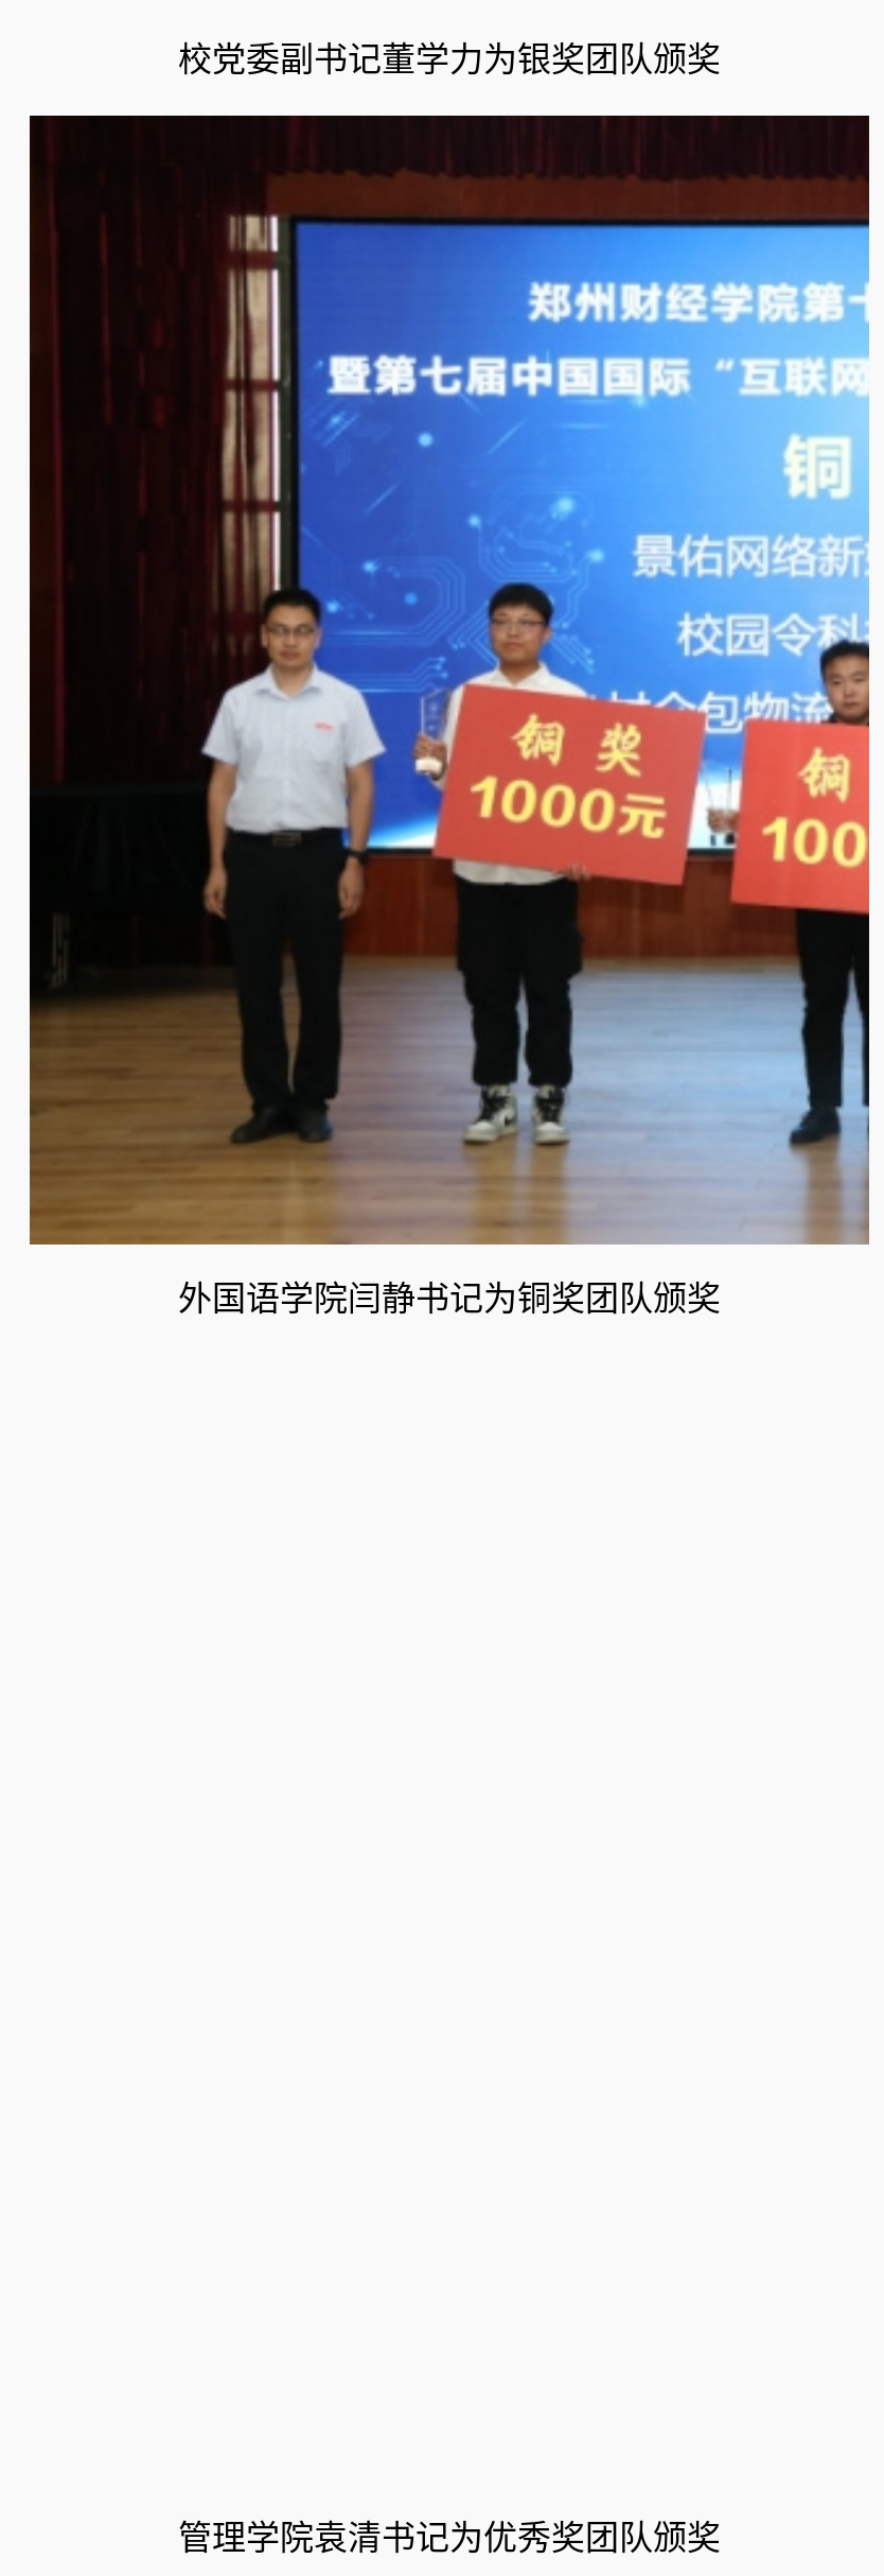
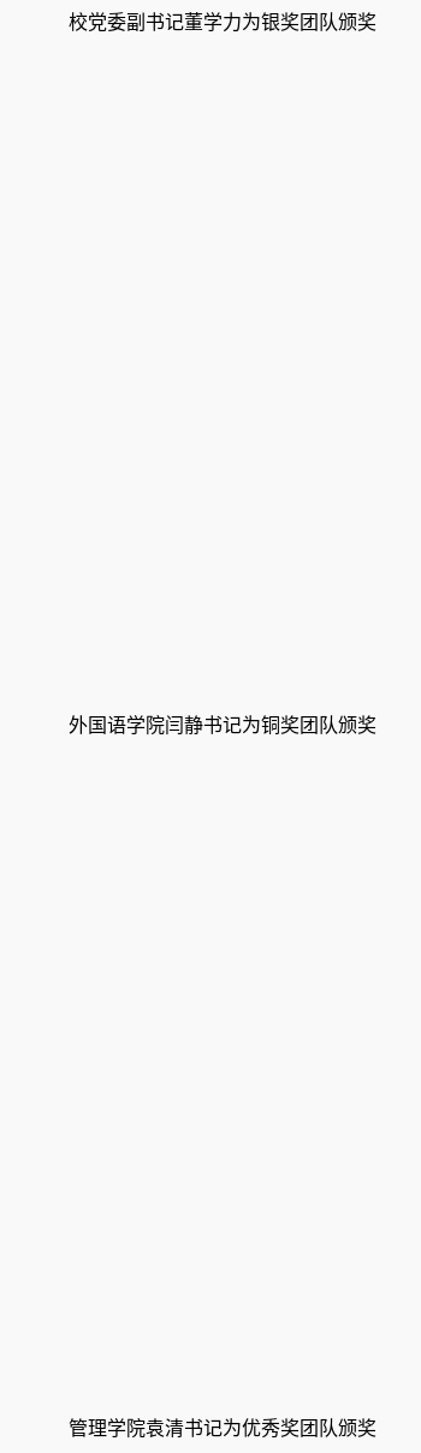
[28,114,871,1247] [image] -> none

